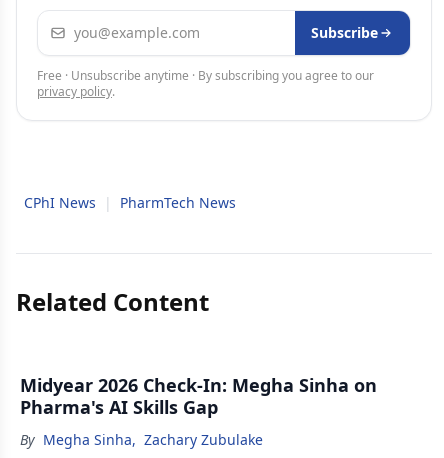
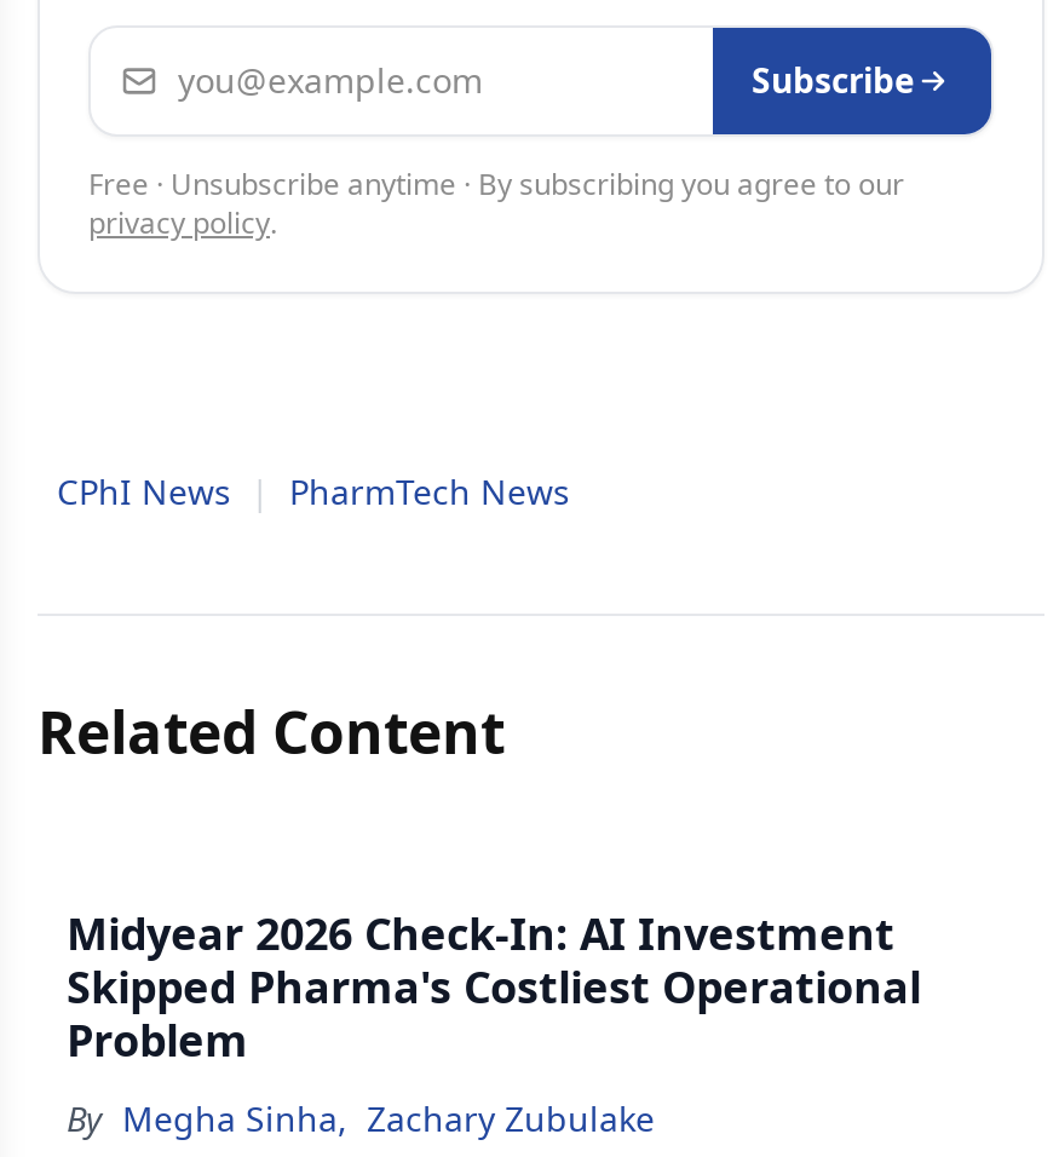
[20,373,377,419] Midyear 2026 Check-In: Megha Sinha on | Pharma's AI Skills Gap -> [67,904,921,1069] Midyear 2026 Check-In: AI Investment | Skipped Pharma's Costliest Operational | Problem

